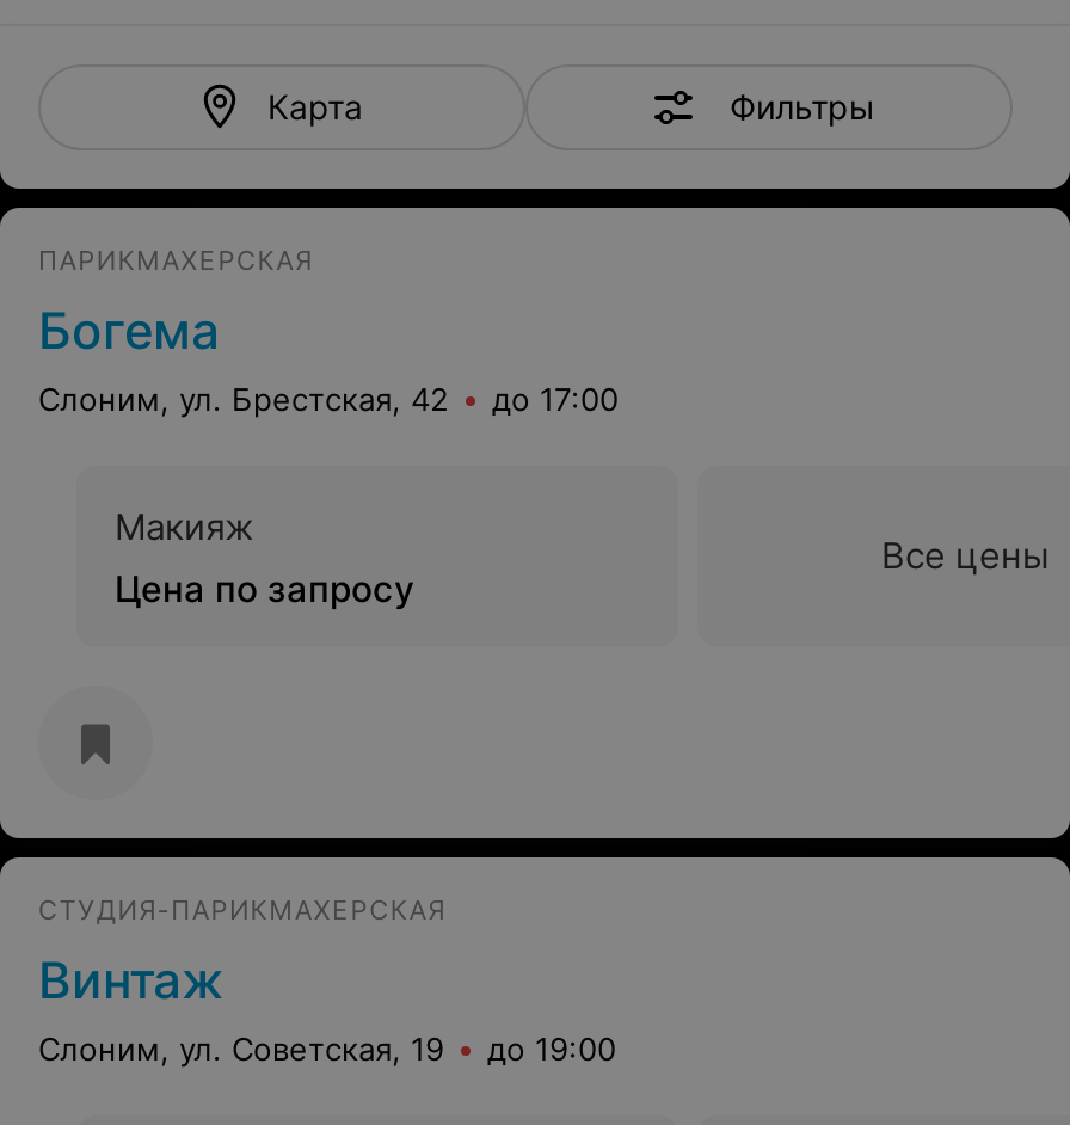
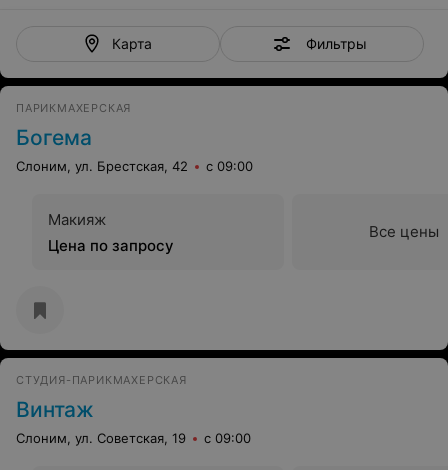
[38,380,619,418] Слоним, ул. Брестская, 42 до 17:00 -> [16,158,253,174] Слоним, ул. Брестская, 42 с 09:00
[38,1029,616,1068] Слоним, ул. Советская, 19 до 19:00 -> [16,430,251,446] Слоним, ул. Советская, 19 с 09:00

